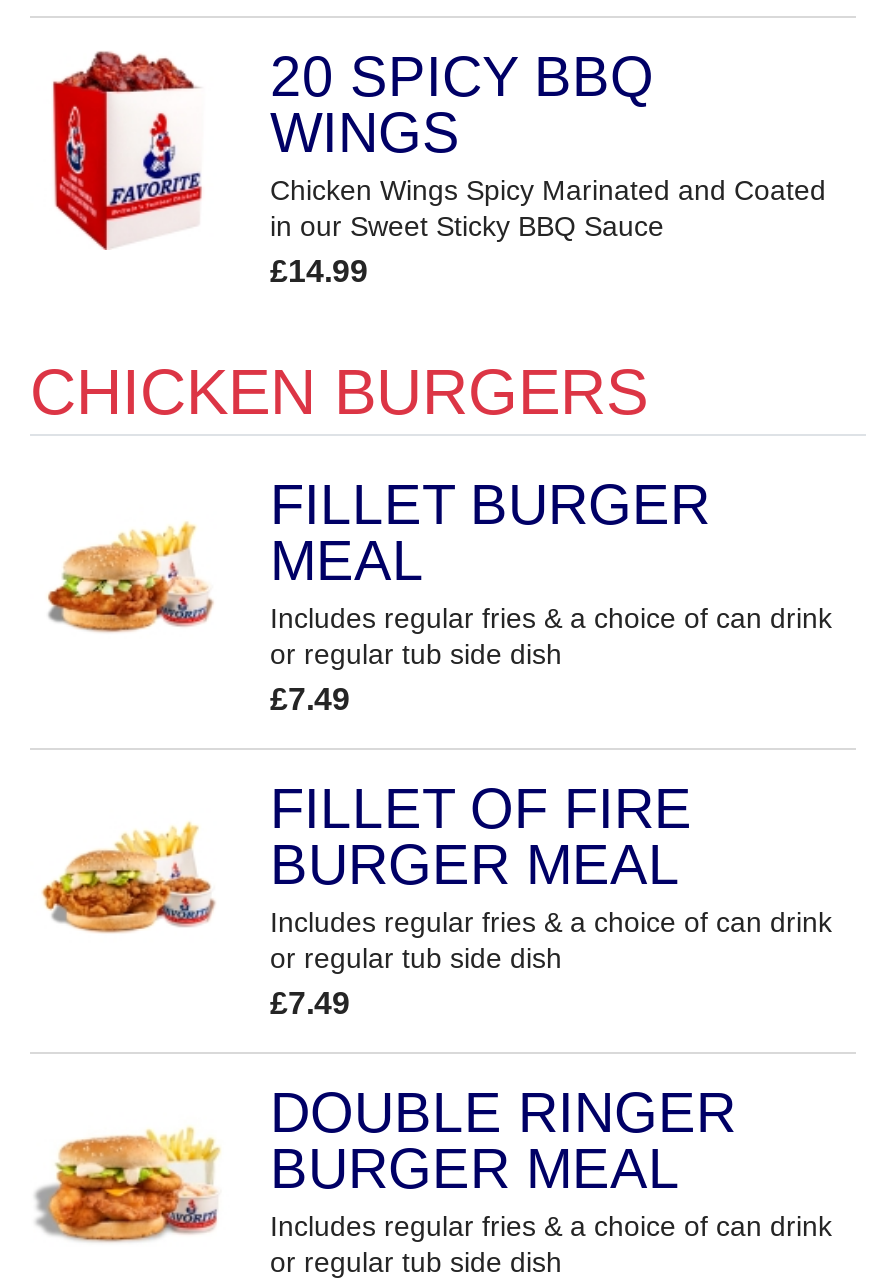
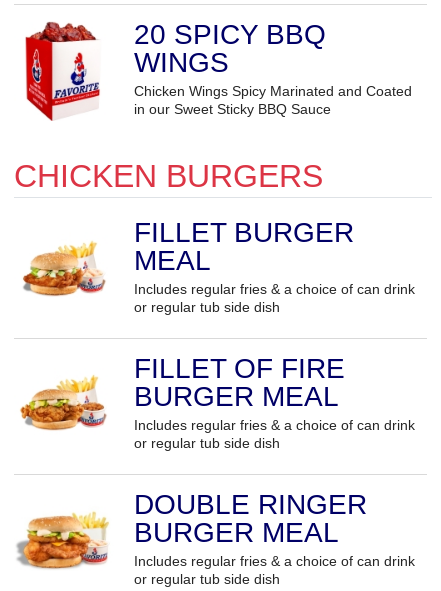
[270,253,368,287] £14.99 -> none
[270,681,350,715] £7.49 -> none
[270,985,350,1019] £7.49 -> none

